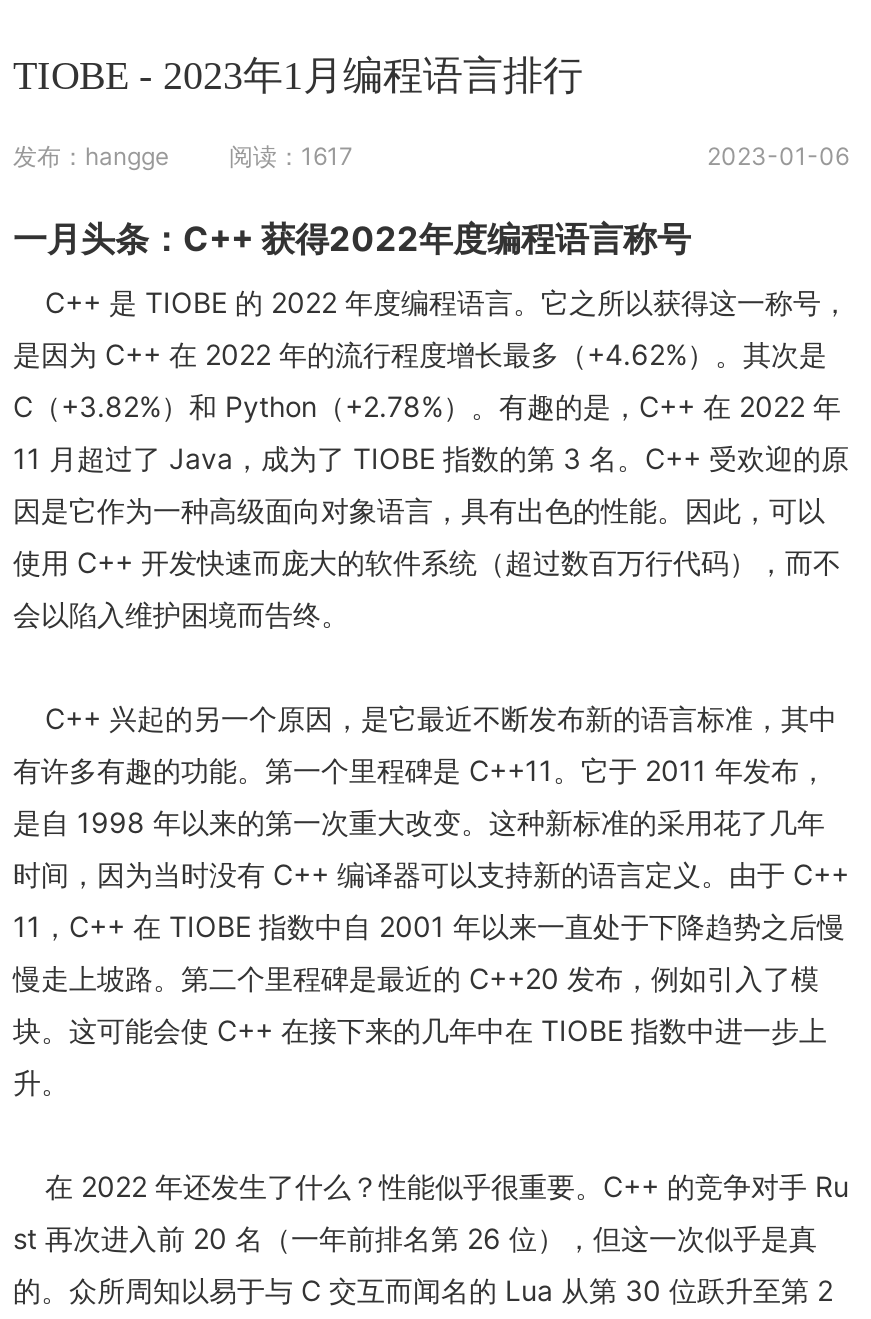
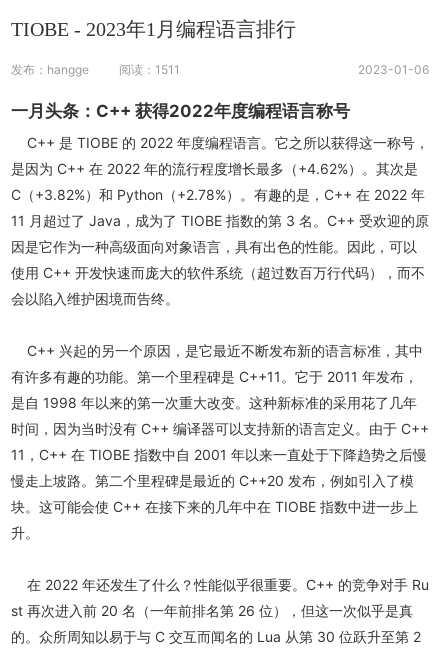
[13,141,353,171] 发布：hangge 阅读：1617 -> [11,62,180,77] 发布：hangge 阅读：1511

